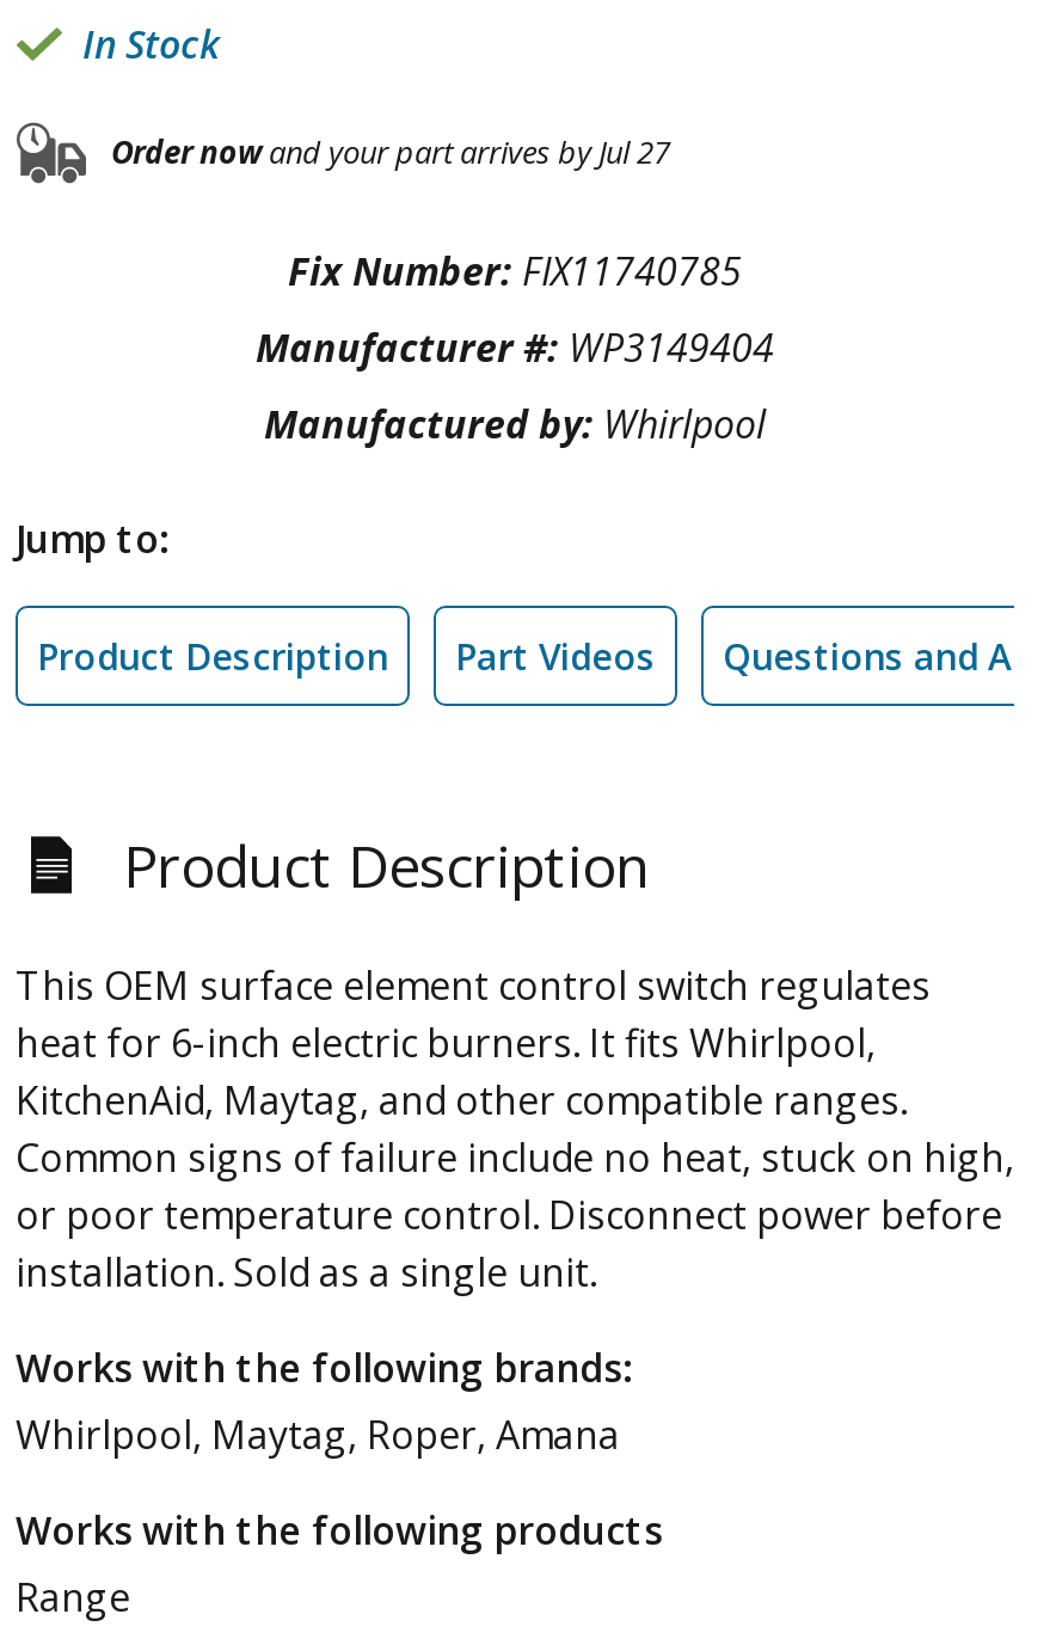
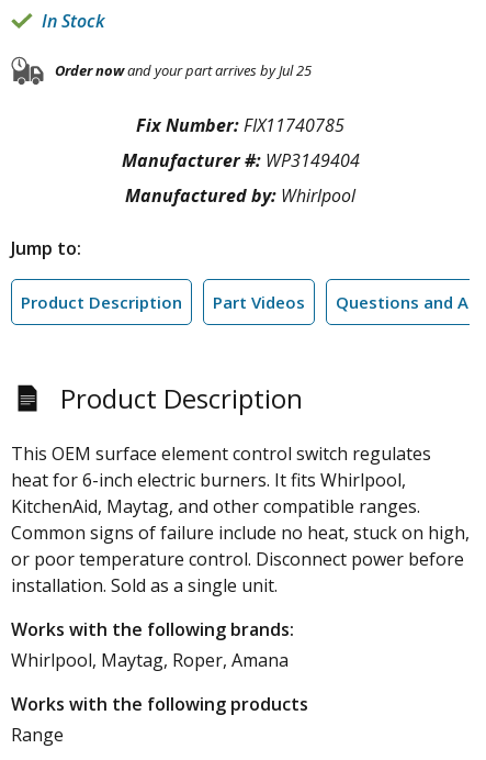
[111,131,670,174] Order nowand your part arrives by Jul 27 -> [55,61,312,81] Order nowand your part arrives by Jul 25

